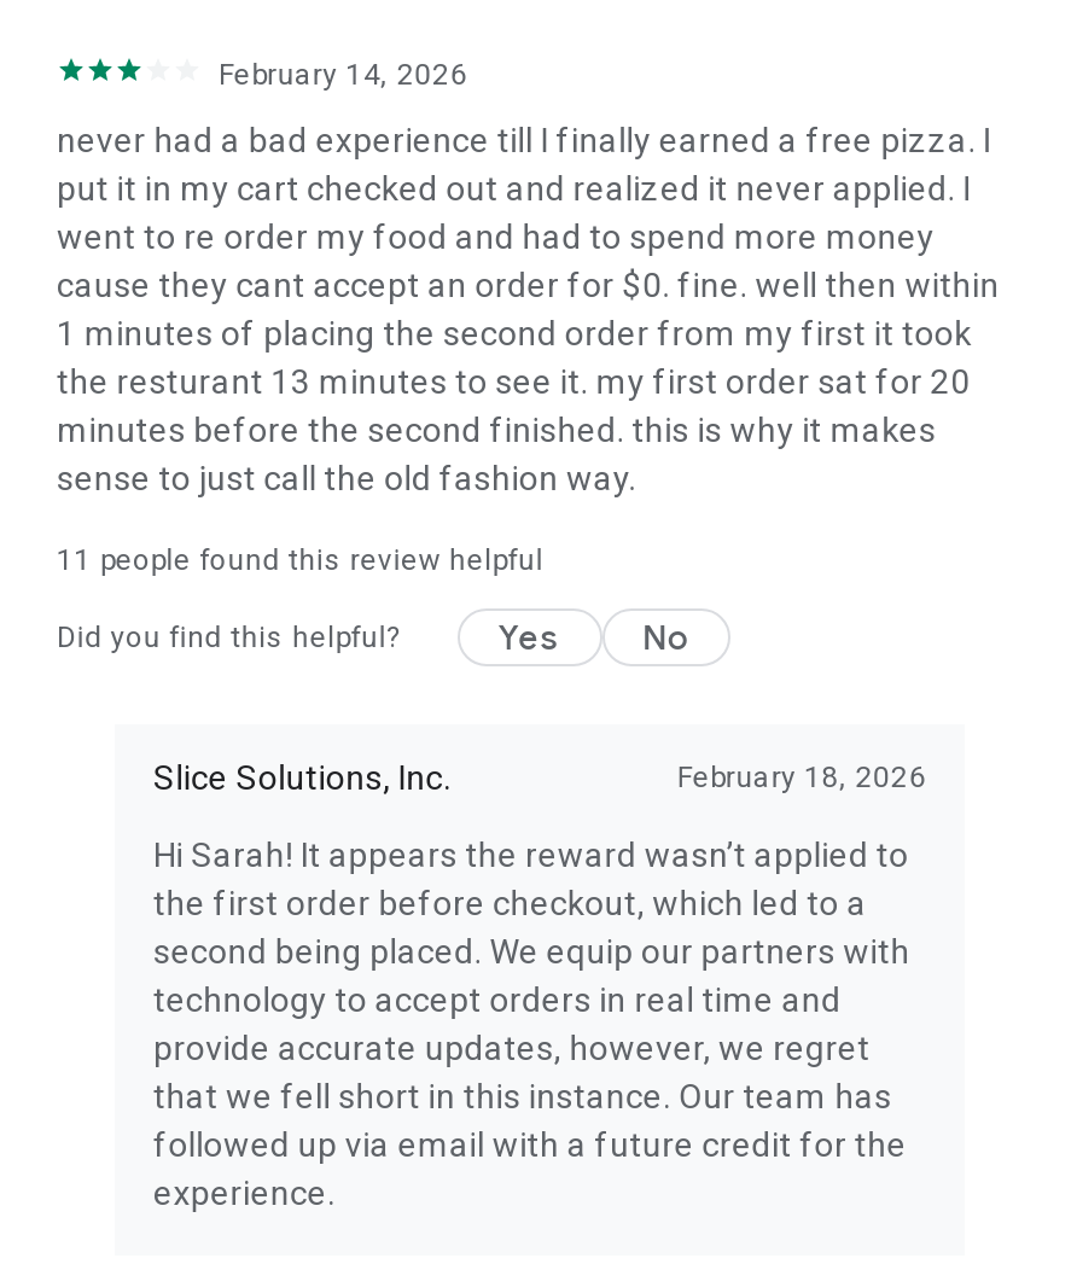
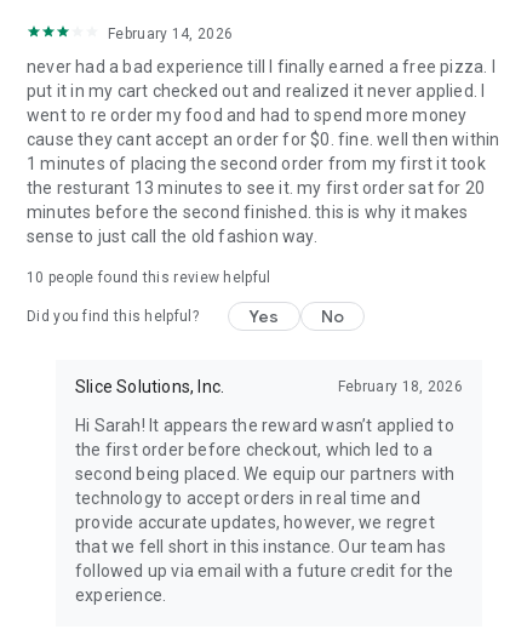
[57,543,543,577] 11 people found this review helpful -> [27,269,271,286] 10 people found this review helpful

